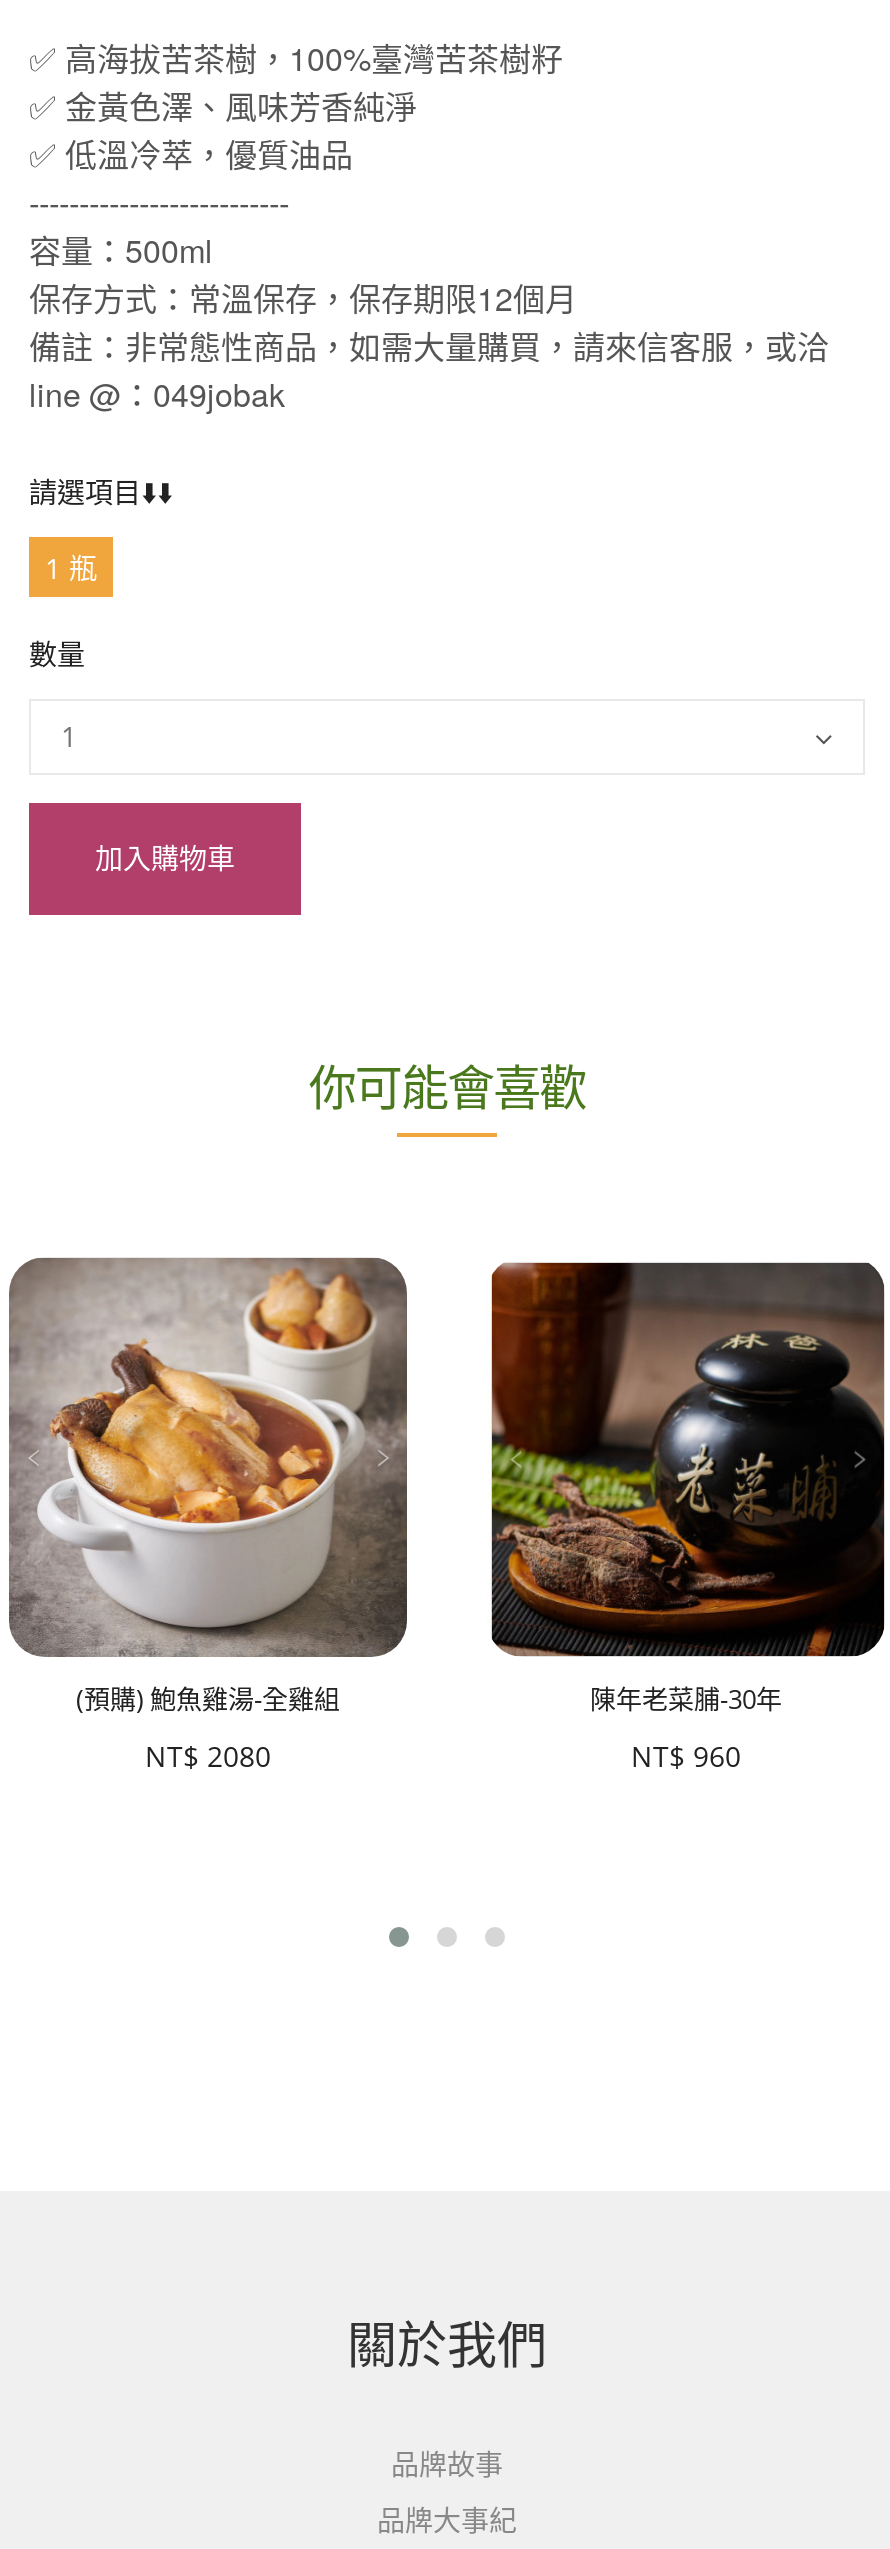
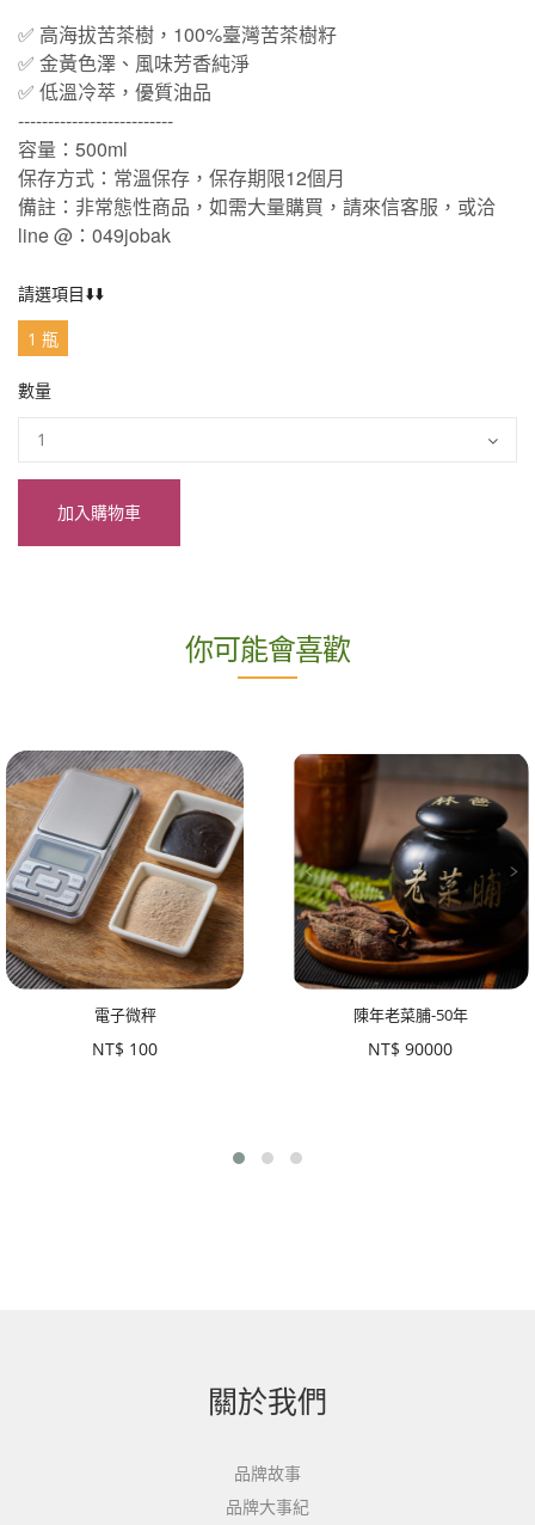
[9,1257,407,1717] [image] | (預購) 鮑魚雞湯-全雞組 -> [6,752,244,1025] [image] | 電子微秤
[590,1681,782,1717] 陳年老菜脯-30年 -> [353,1004,468,1025] 陳年老菜脯-50年
[145,1737,271,1775] NT$ 2080 -> [92,1037,158,1060] NT$ 100
[631,1737,741,1775] NT$ 960 -> [368,1037,453,1060] NT$ 90000

